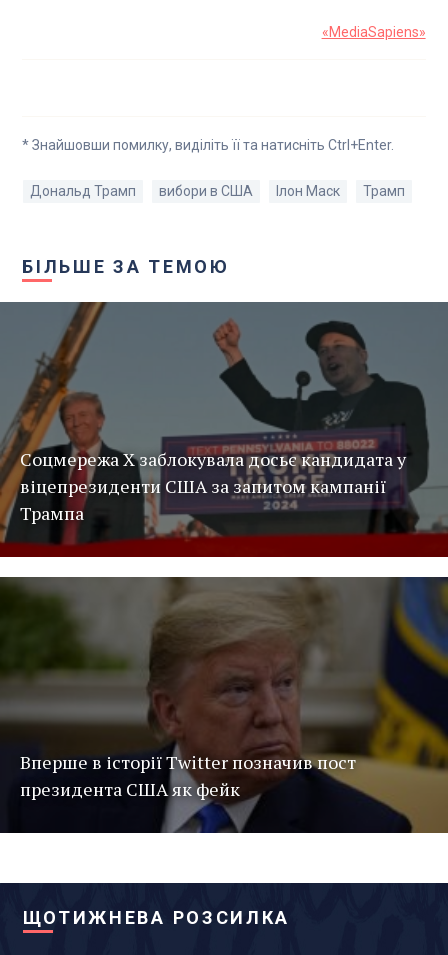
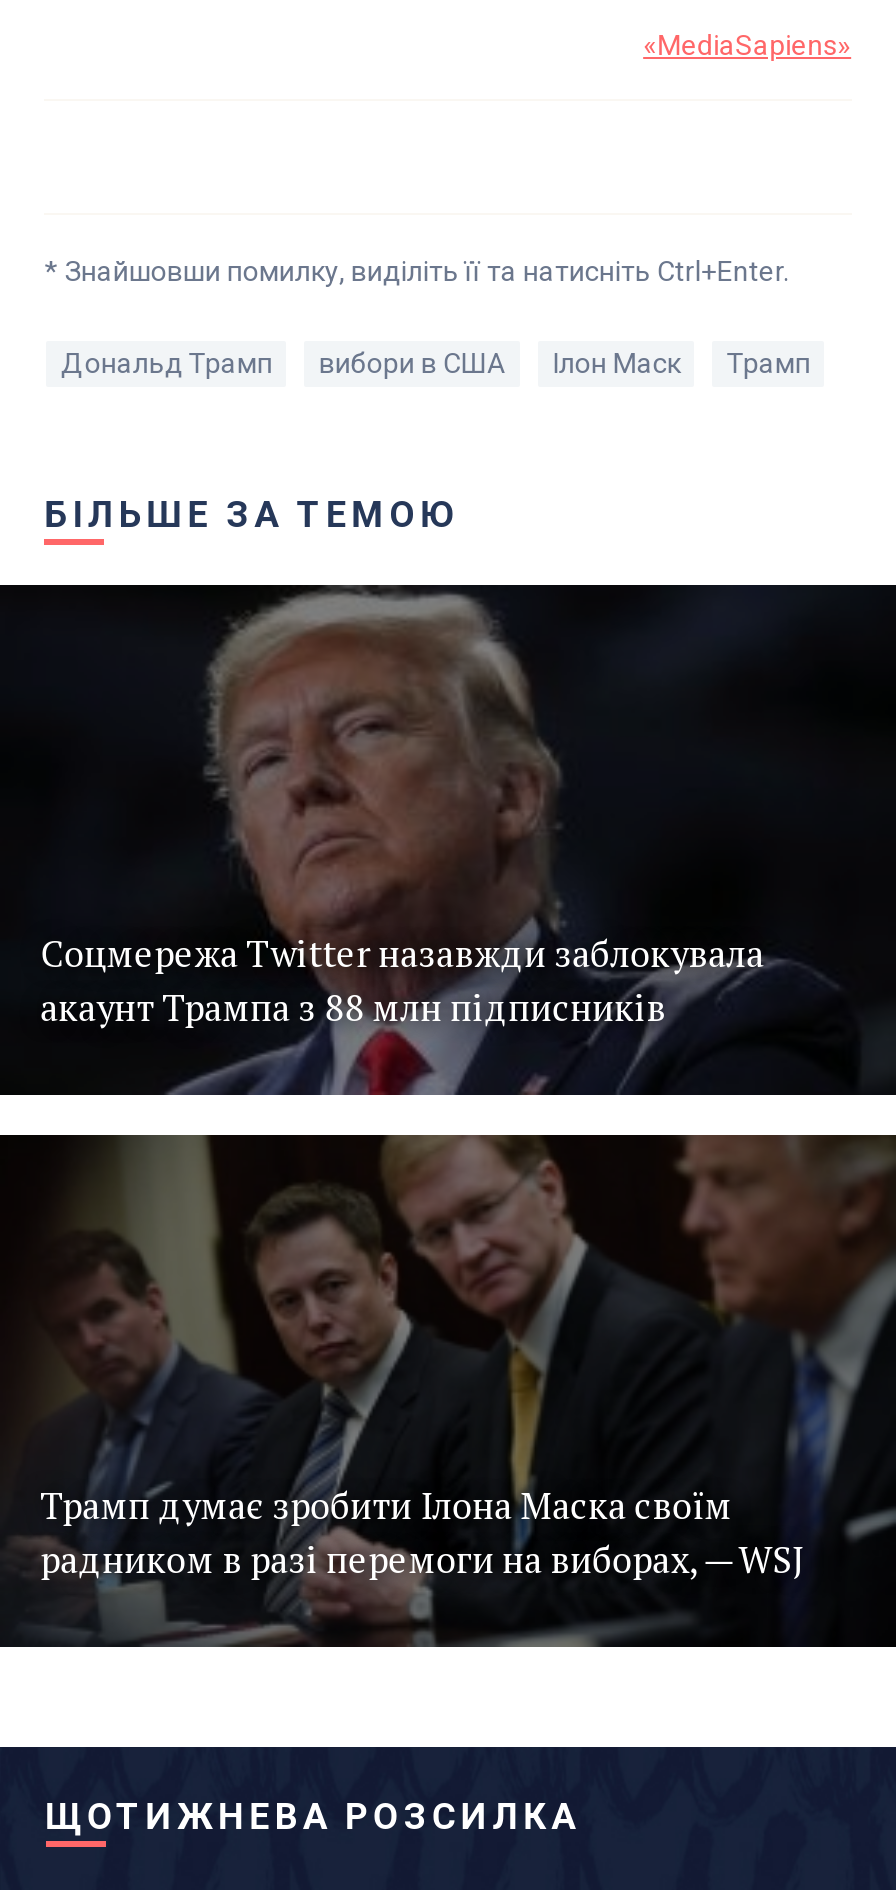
[3,301,445,558] [image] | Соцмережа Х заблокувала досьє кандидата у | віцепрезиденти США за запитом кампанії | Трампа -> [6,583,890,1097] [image] | Соцмережа Twitter назавжди заблокувала | акаунт Трампа з 88 млн підписників
[3,577,445,834] [image] | Вперше в історії Twitter позначив пост | президента США як фейк -> [6,1135,890,1649] [image] | Трамп думає зробити Ілона Маска своїм | радником в разі перемоги на виборах, — WSJ

